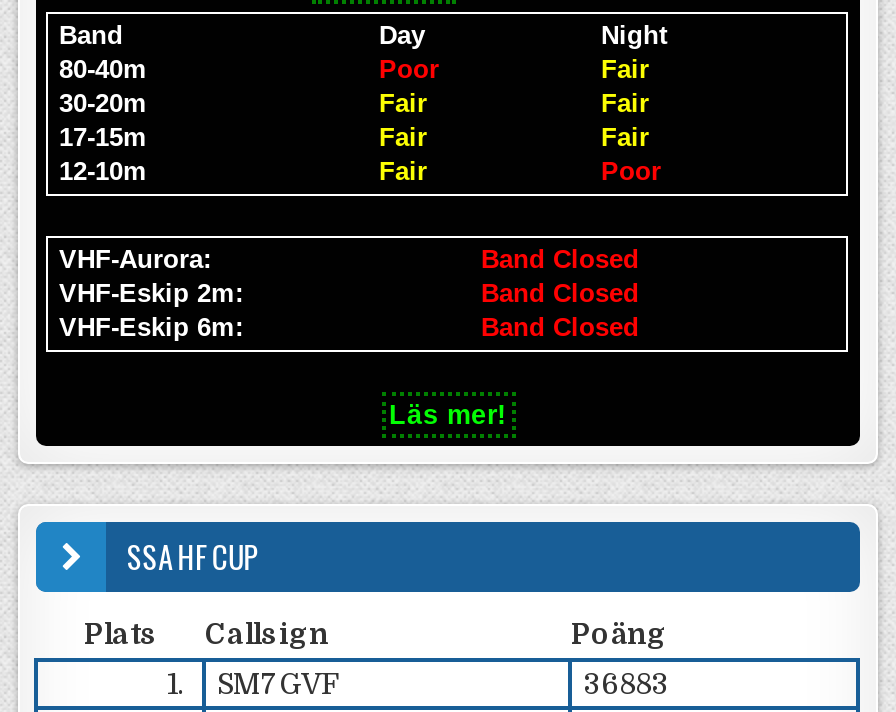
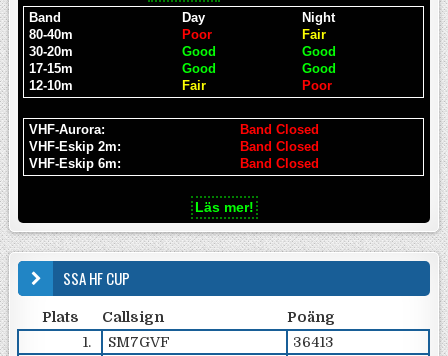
[379,87,649,117] Fair | Fair -> [182,44,336,59] Good | Good
[379,121,649,151] Fair | Fair -> [182,61,336,76] Good | Good
[583,668,669,700] 36883 -> [293,334,334,350] 36413

